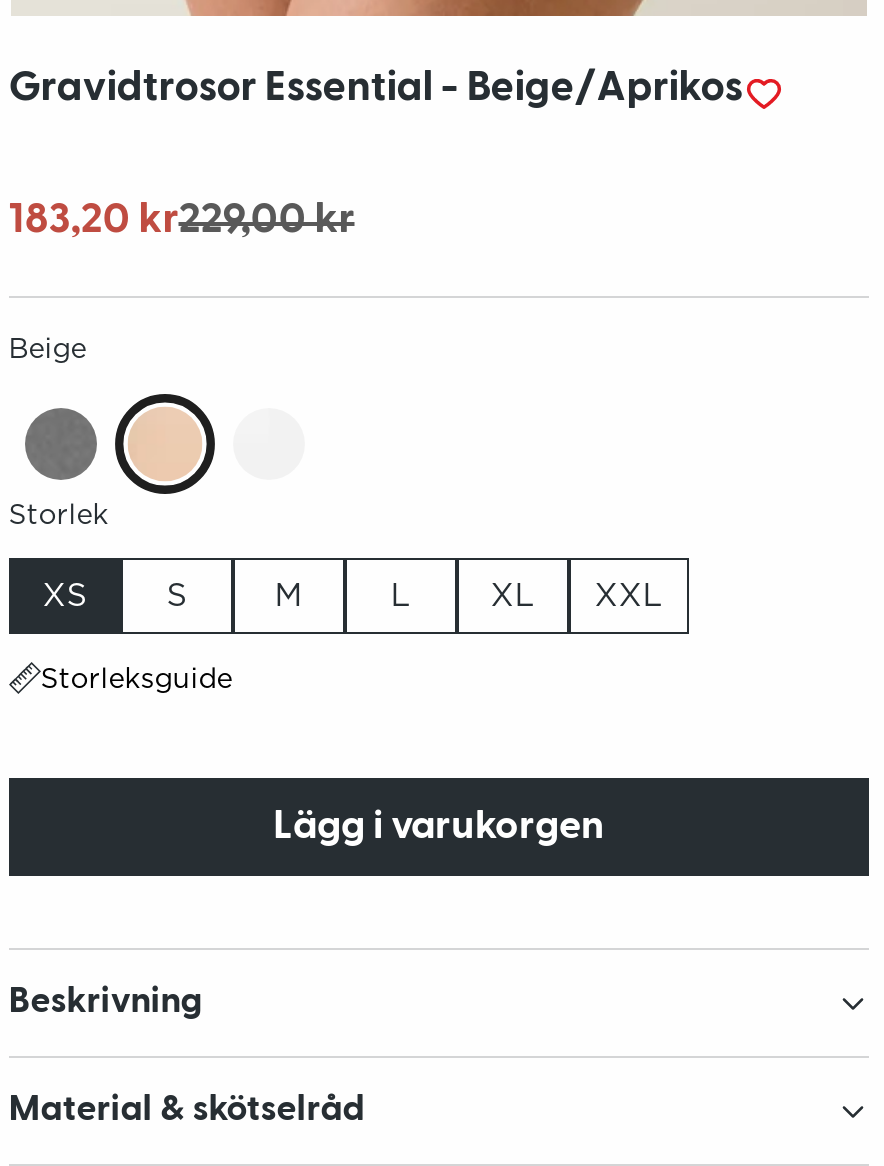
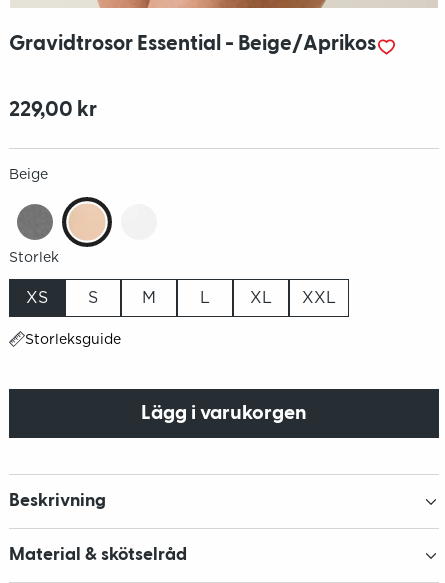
[9,201,355,243] 183,20 kr229,00 kr -> [9,100,97,121] 229,00 kr

